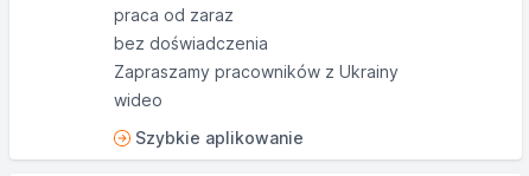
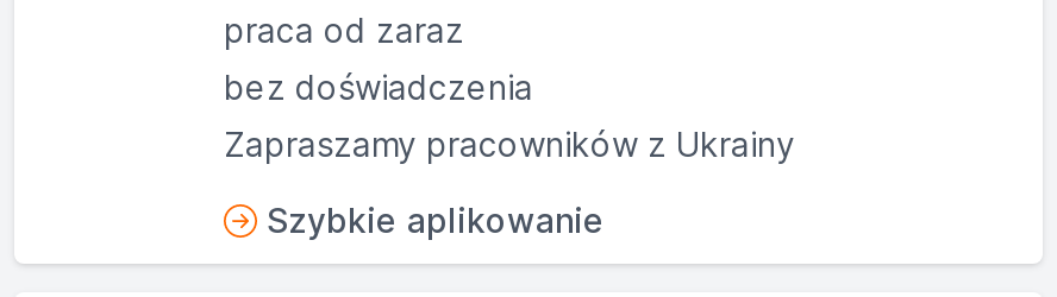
[114,90,162,110] wideo -> none

